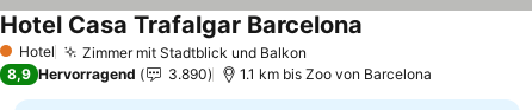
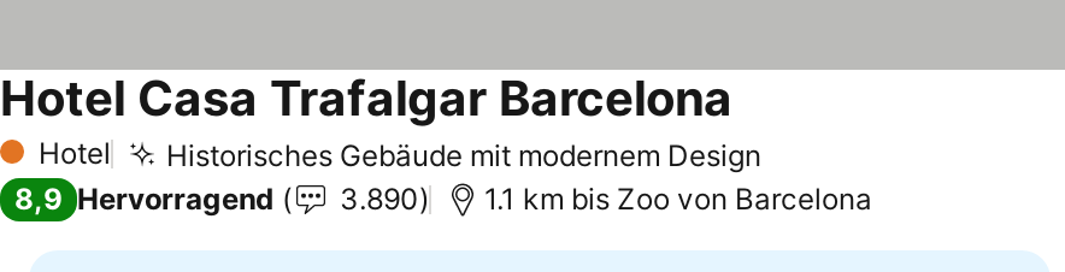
[82,43,307,61] Zimmer mit Stadtblick und Balkon -> [166,136,761,172] Historisches Gebäude mit modernem Design

